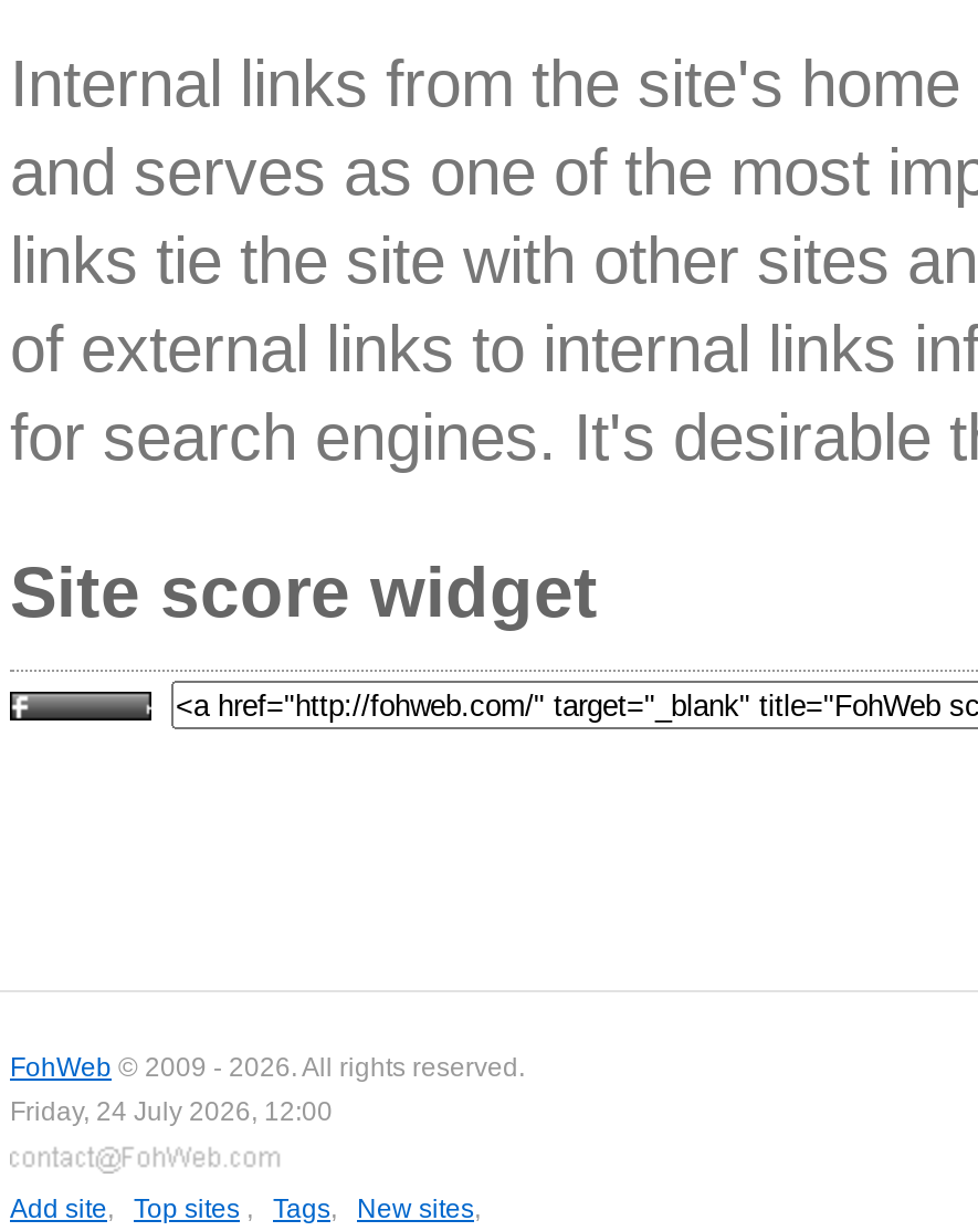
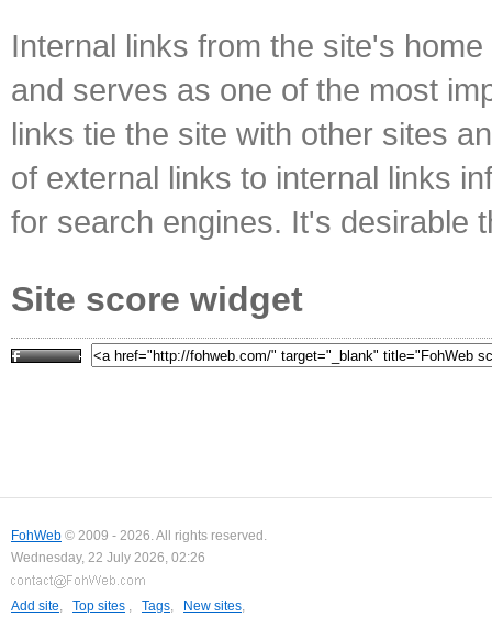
[10,1096,333,1127] Friday, 24 July 2026, 12:00 -> [11,550,205,565] Wednesday, 22 July 2026, 02:26

